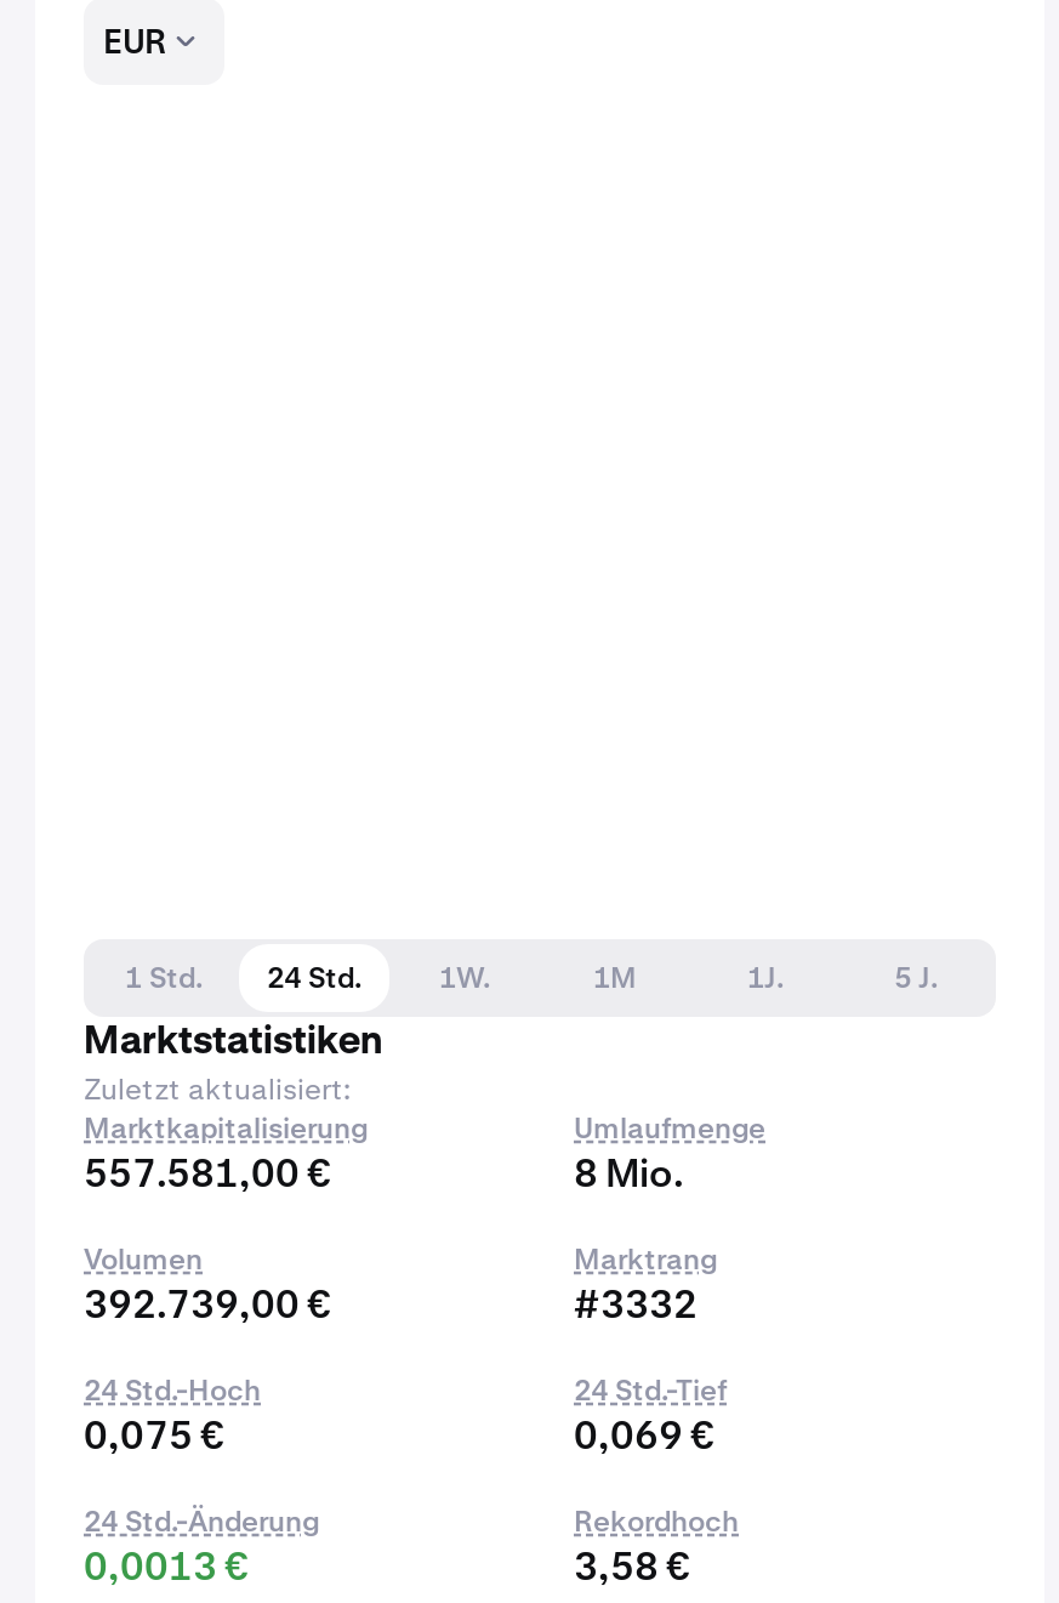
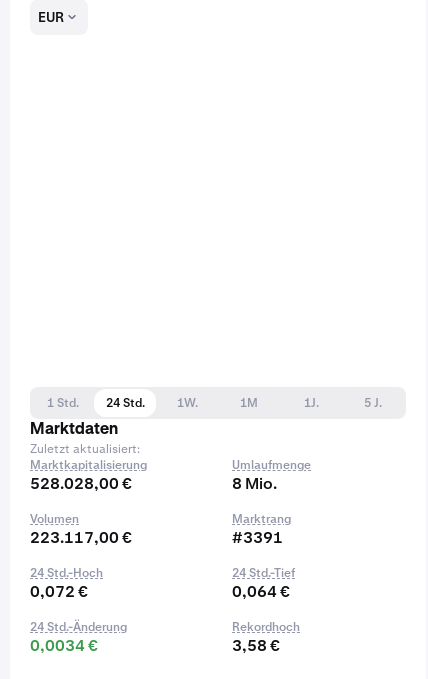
[84,1024,382,1063] Marktstatistiken -> [30,422,118,438] Marktdaten
[84,1148,331,1199] 557.581,00 € -> [30,473,132,494] 528.028,00 €
[84,1279,331,1330] 392.739,00 € -> [30,527,132,548] 223.117,00 €
[574,1279,698,1330] #3332 -> [232,527,283,548] #3391
[84,1410,224,1461] 0,075 € -> [30,581,88,602] 0,072 €
[574,1410,714,1461] 0,069 € -> [232,581,290,602] 0,064 €
[84,1541,249,1592] 0,0013 € -> [30,635,98,656] 0,0034 €

